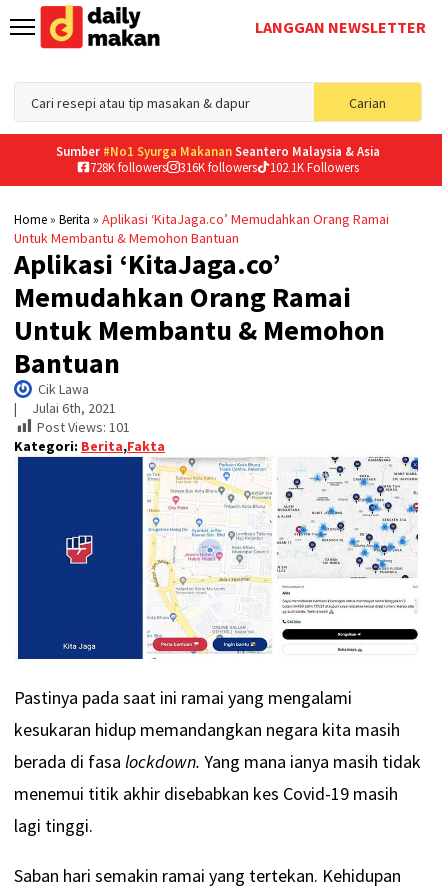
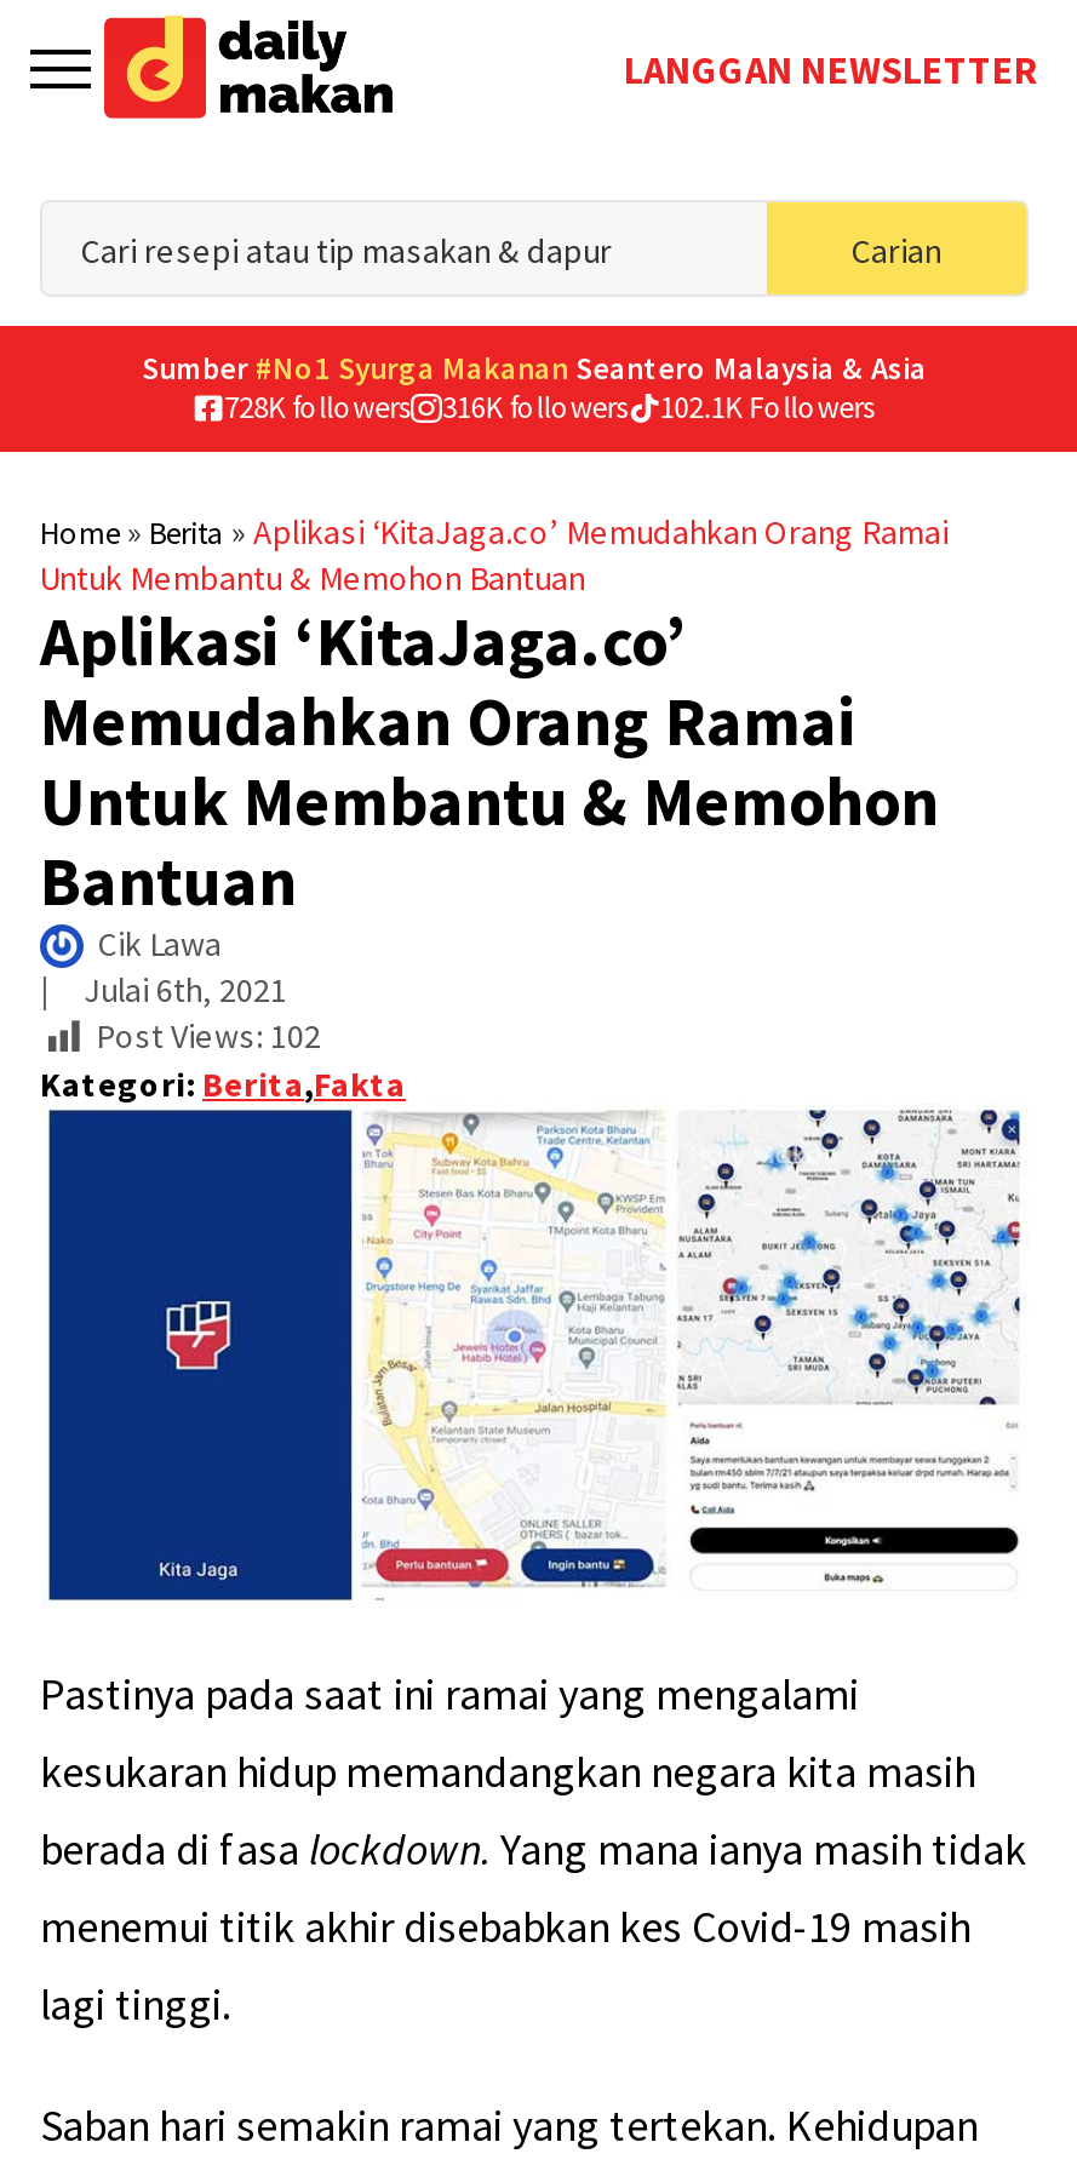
[37,417,130,435] Post Views: 101 -> [96,1015,321,1059] Post Views: 102

